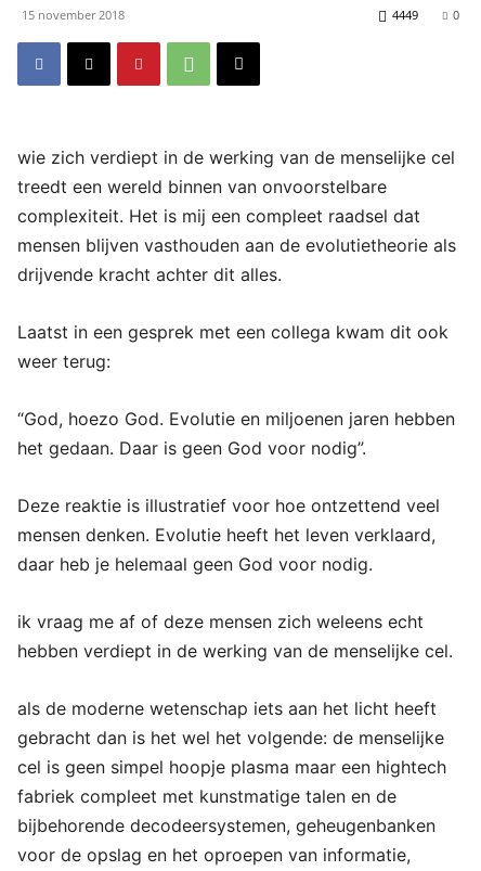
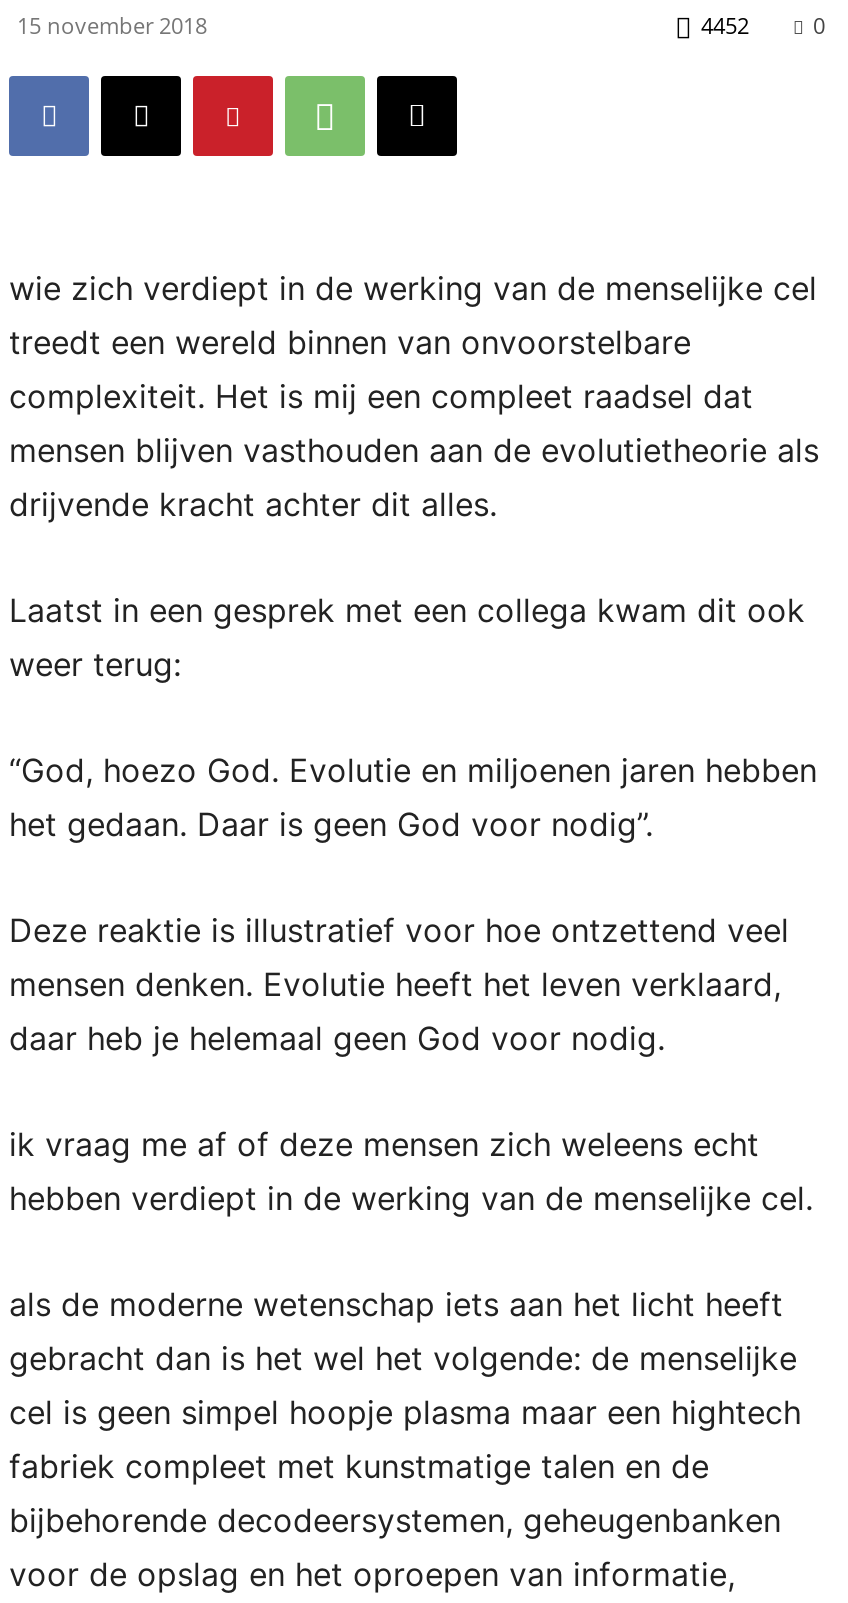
[392,7,418,23] 4449 -> [701,10,749,40] 4452

